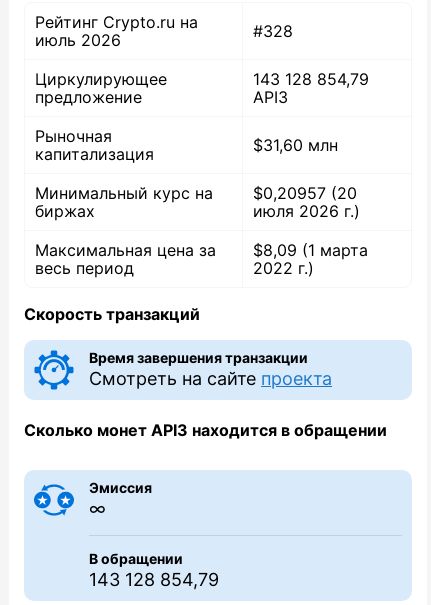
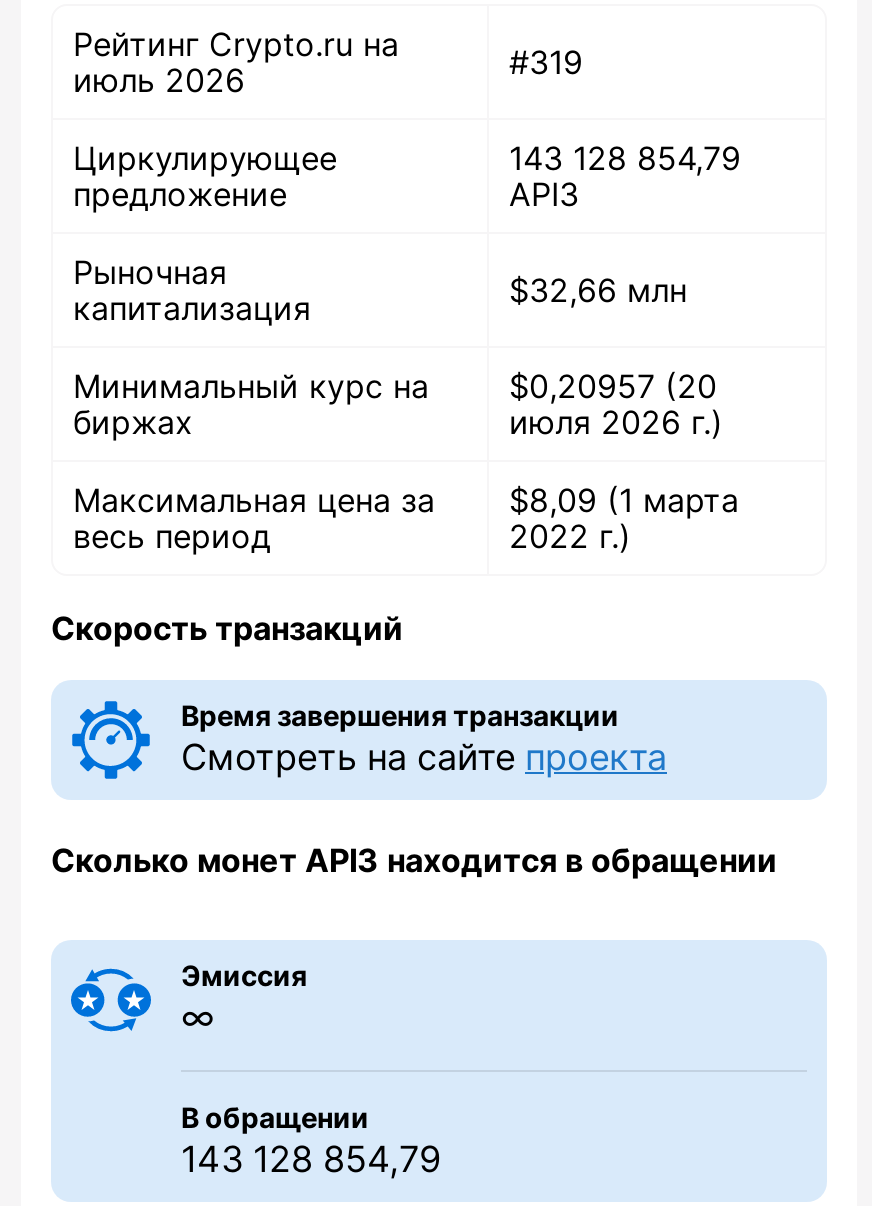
[253,21,293,41] #328 -> [509,41,583,81] #319
[253,135,338,155] $31,60 млн -> [509,269,687,309] $32,66 млн

